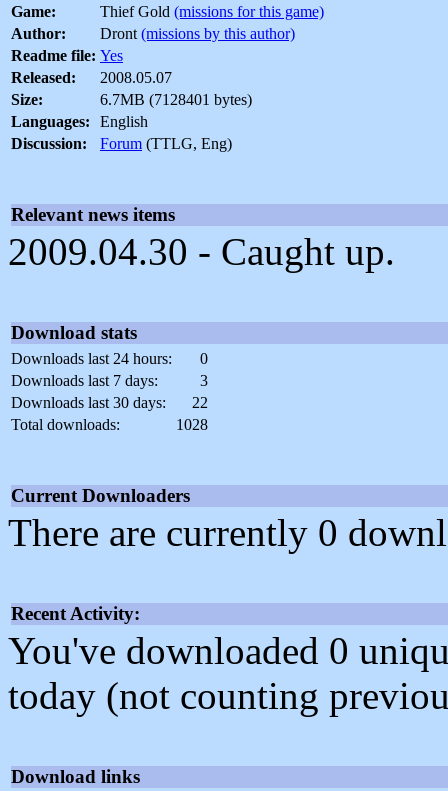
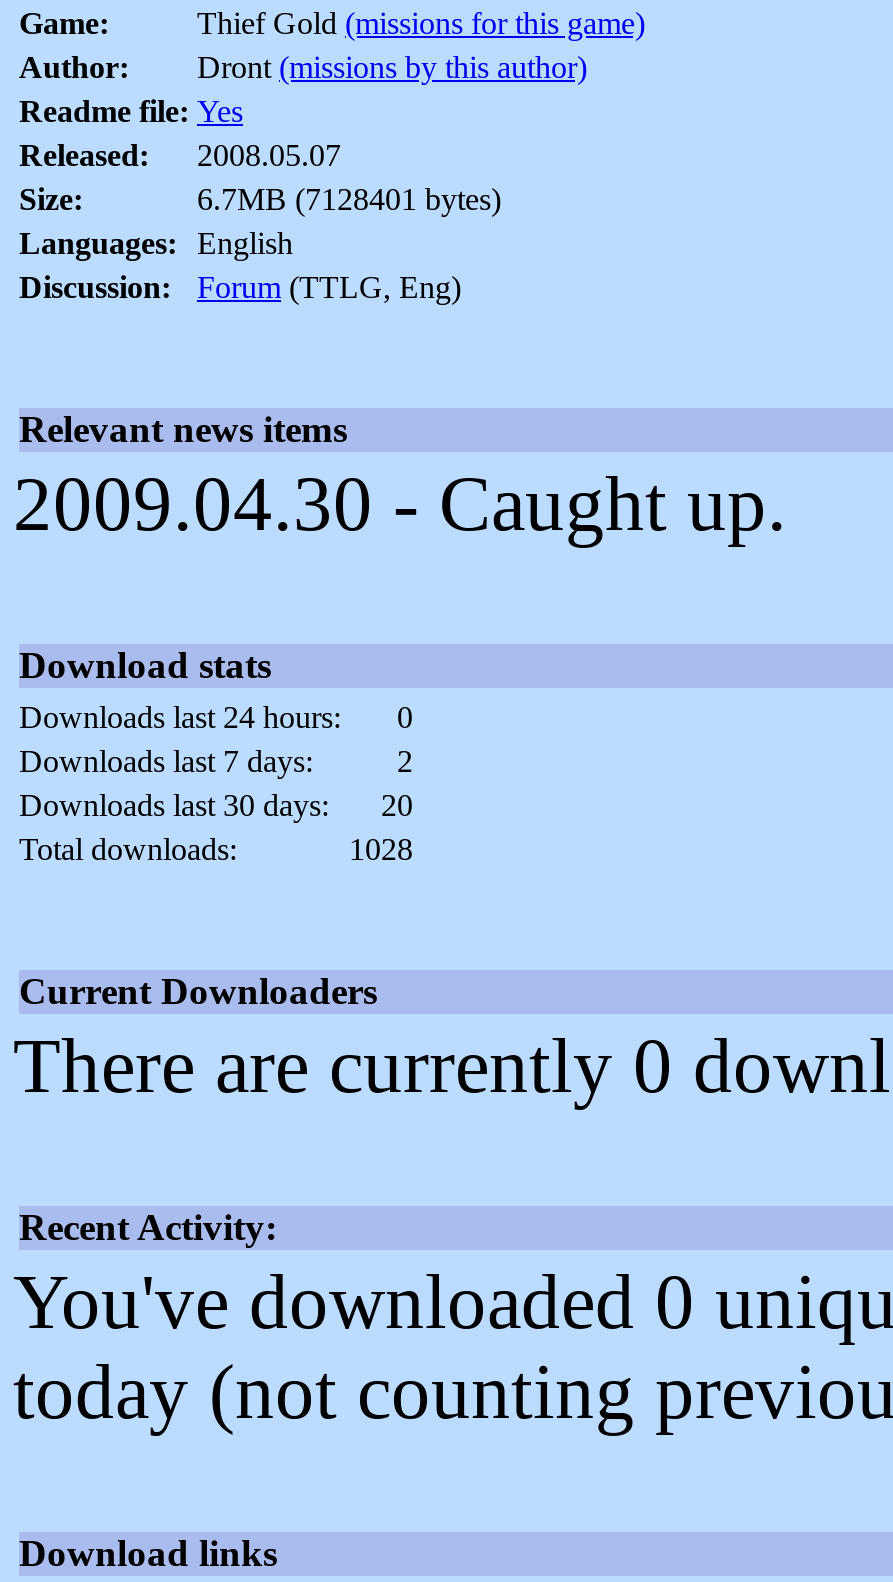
[200,372,208,389] 3 -> [397,745,413,779] 2
[11,394,208,411] Downloads last 30 days: 22 -> [19,789,413,823] Downloads last 30 days: 20

